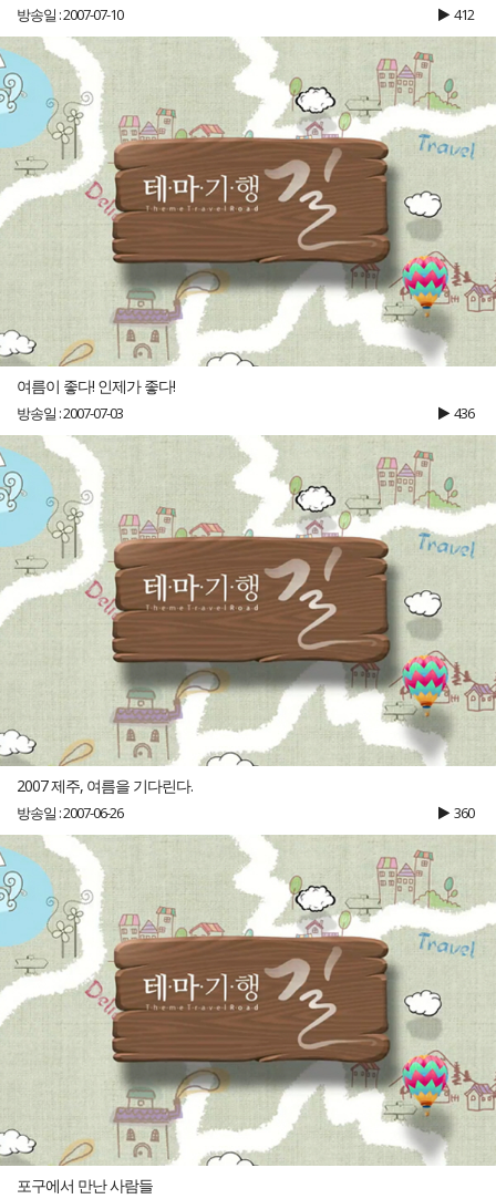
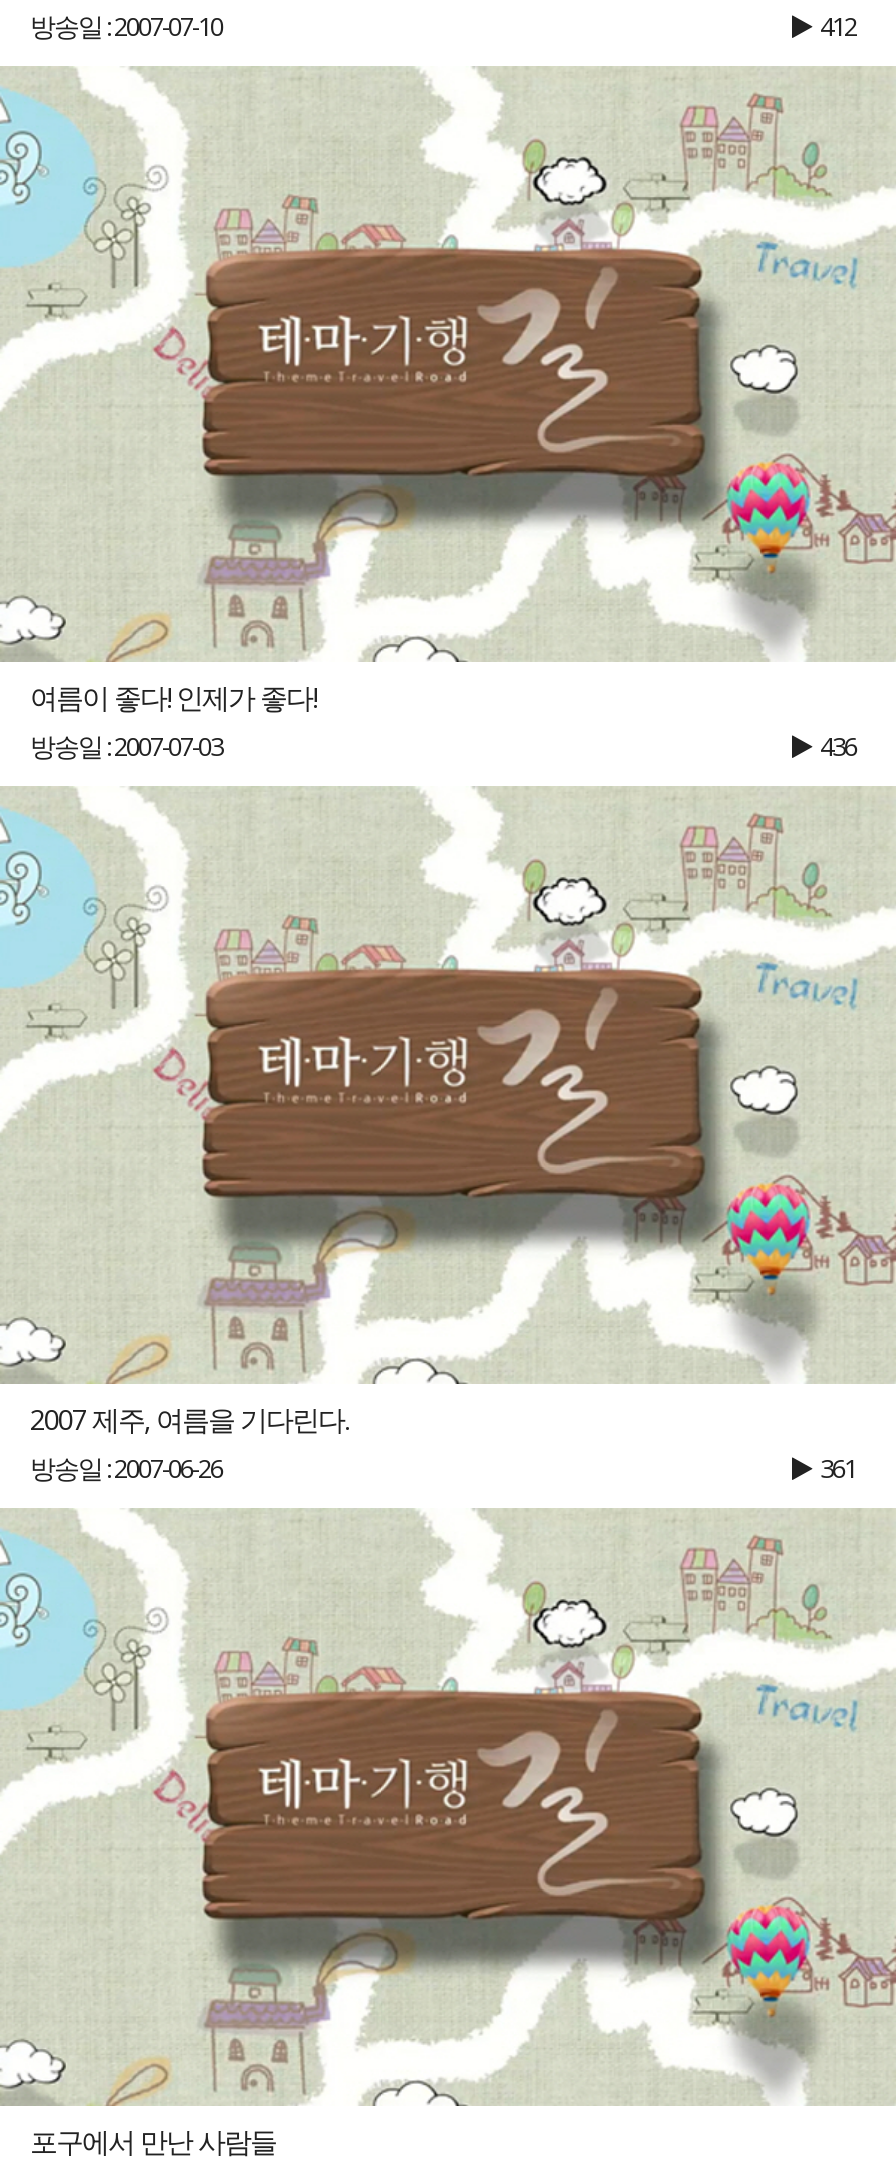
[454,803,474,822] 360 -> [820,1450,856,1486] 361

